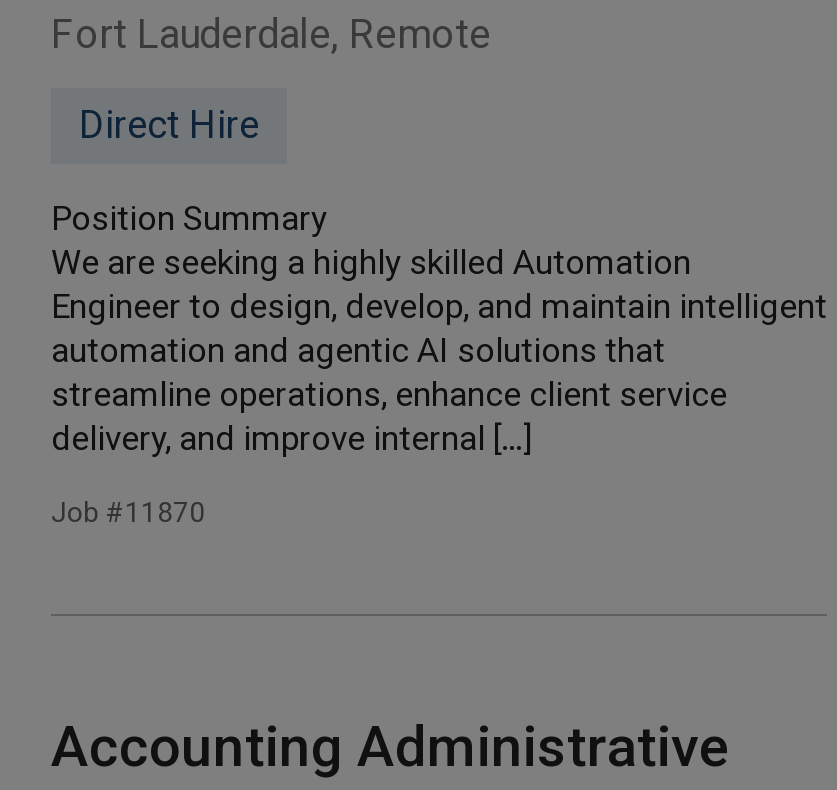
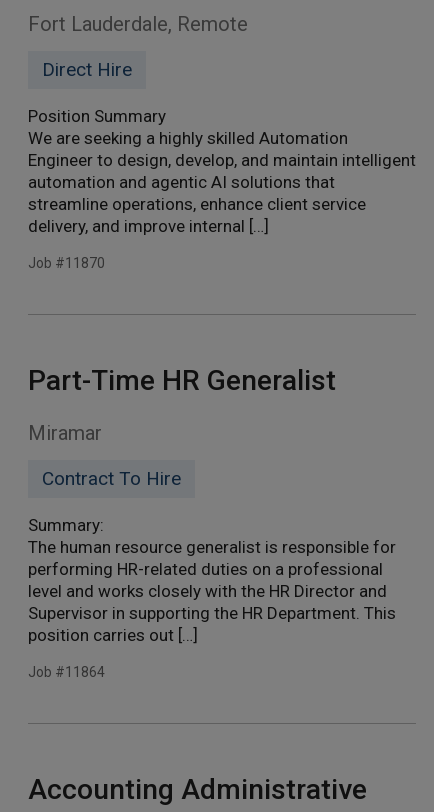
none -> [28,364,396,680] Part-Time HR Generalist | Miramar | Contract To Hire | Summary: | The human resource generalist is responsible for | performing HR-related duties on a professional | level and works closely with the HR Director and | Supervisor in supporting the HR Department. This | position carries out […] | Job #11864

